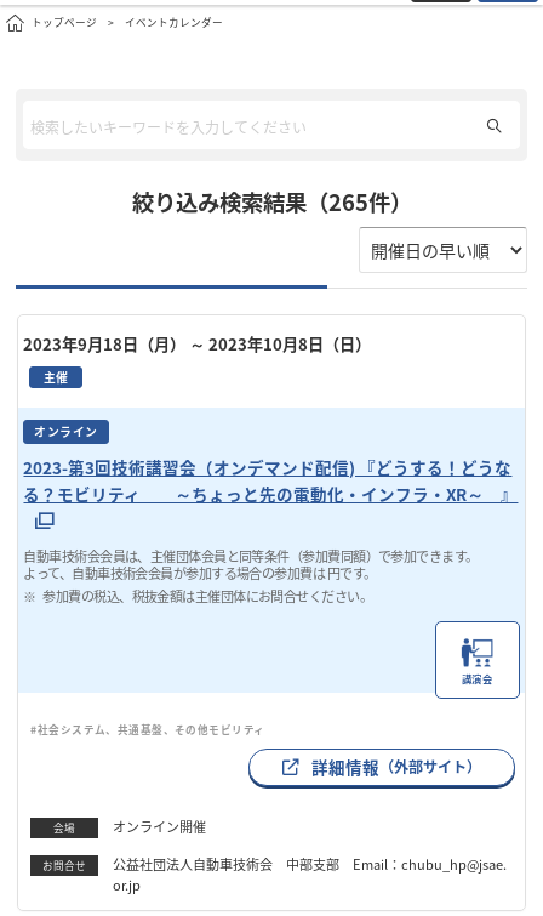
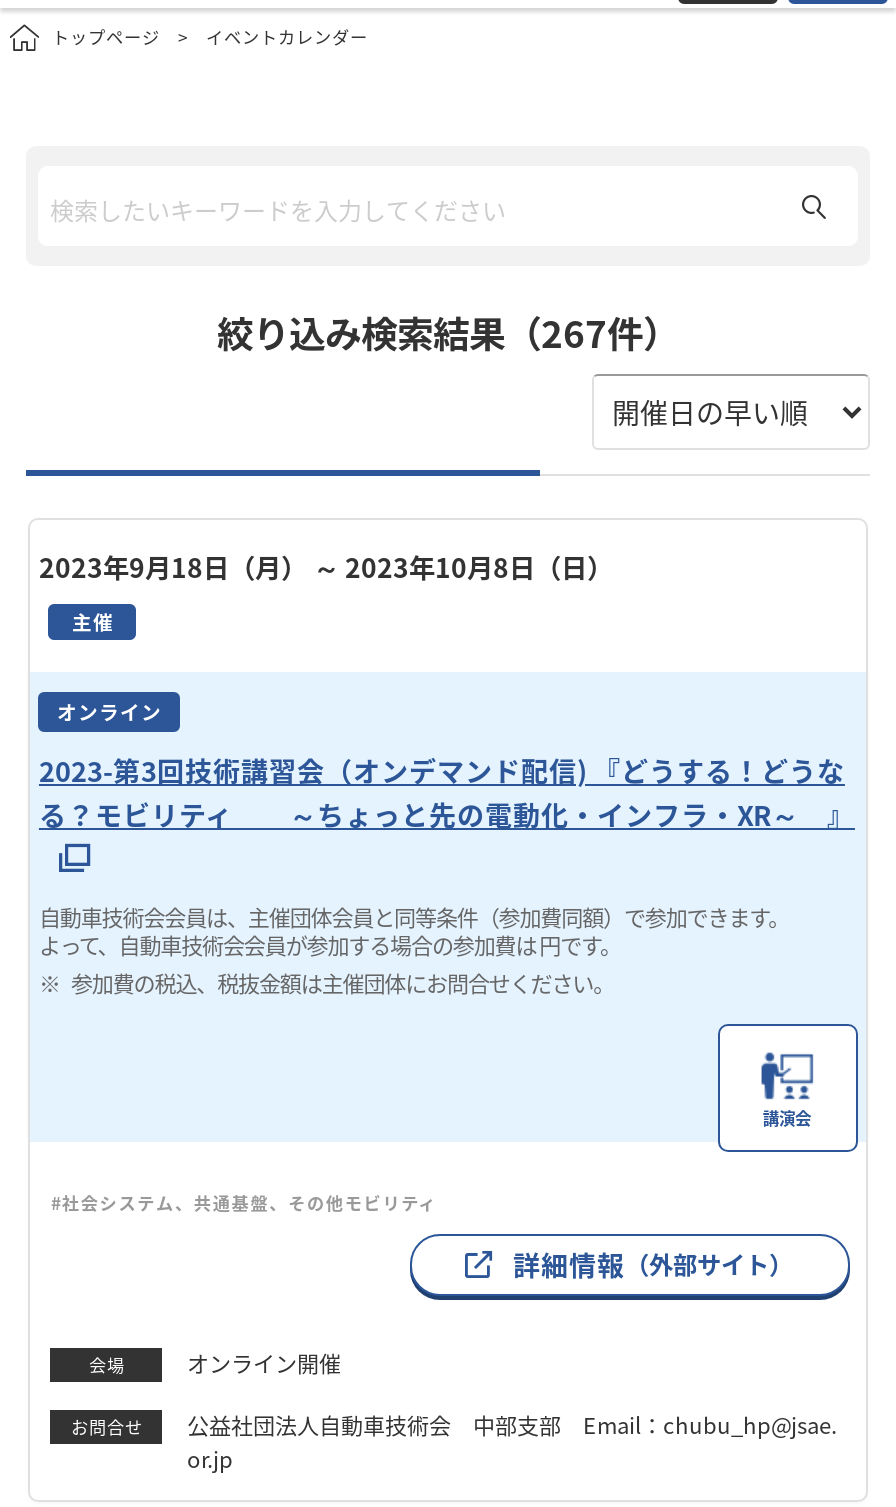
[132,186,411,217] 絞り込み検索結果（265件） -> [217,306,679,358] 絞り込み検索結果（267件）

